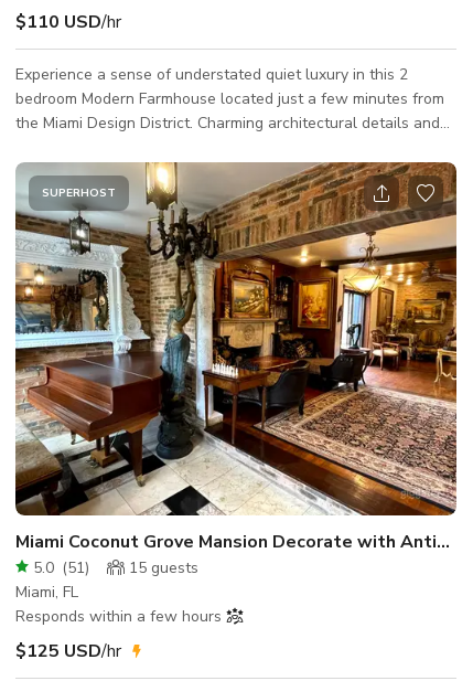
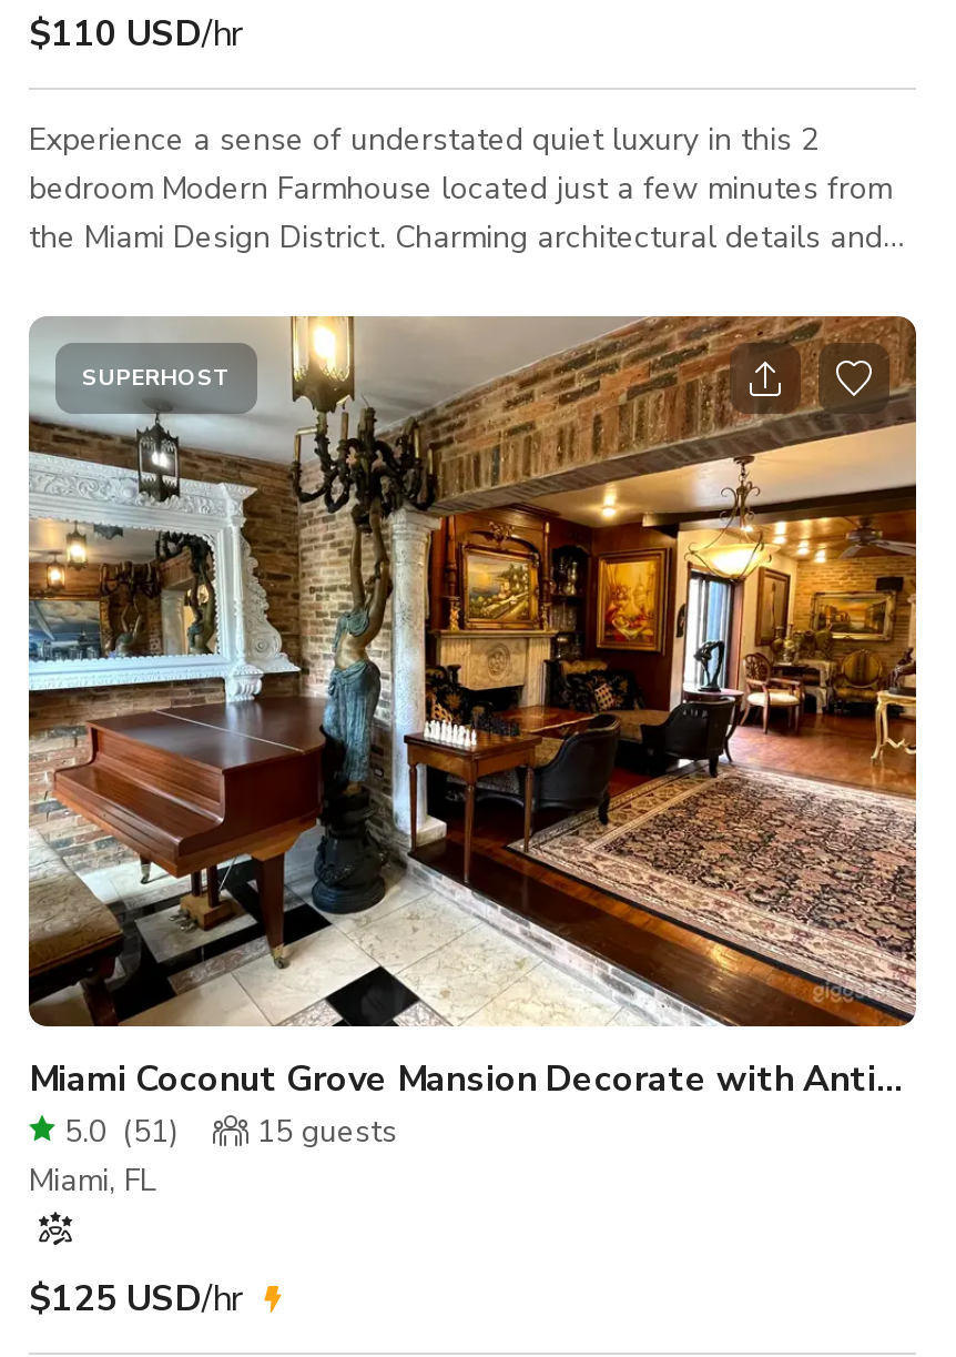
[15,606,222,627] Responds within a few hours -> none

